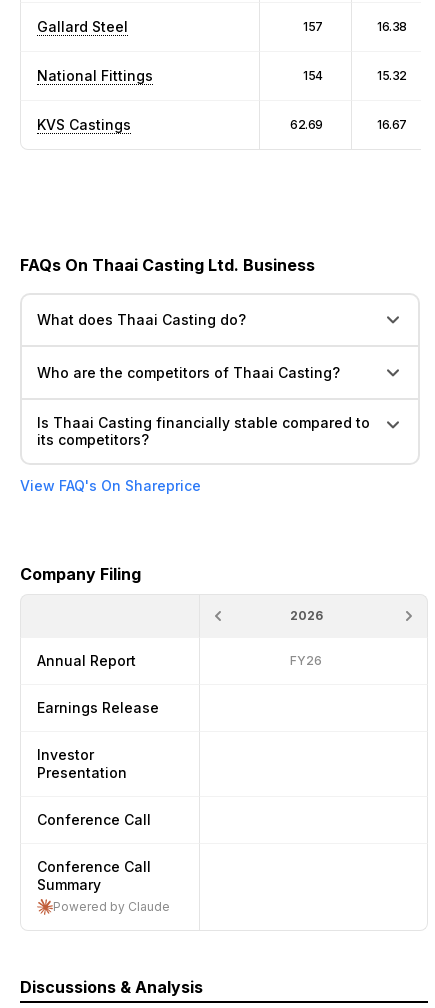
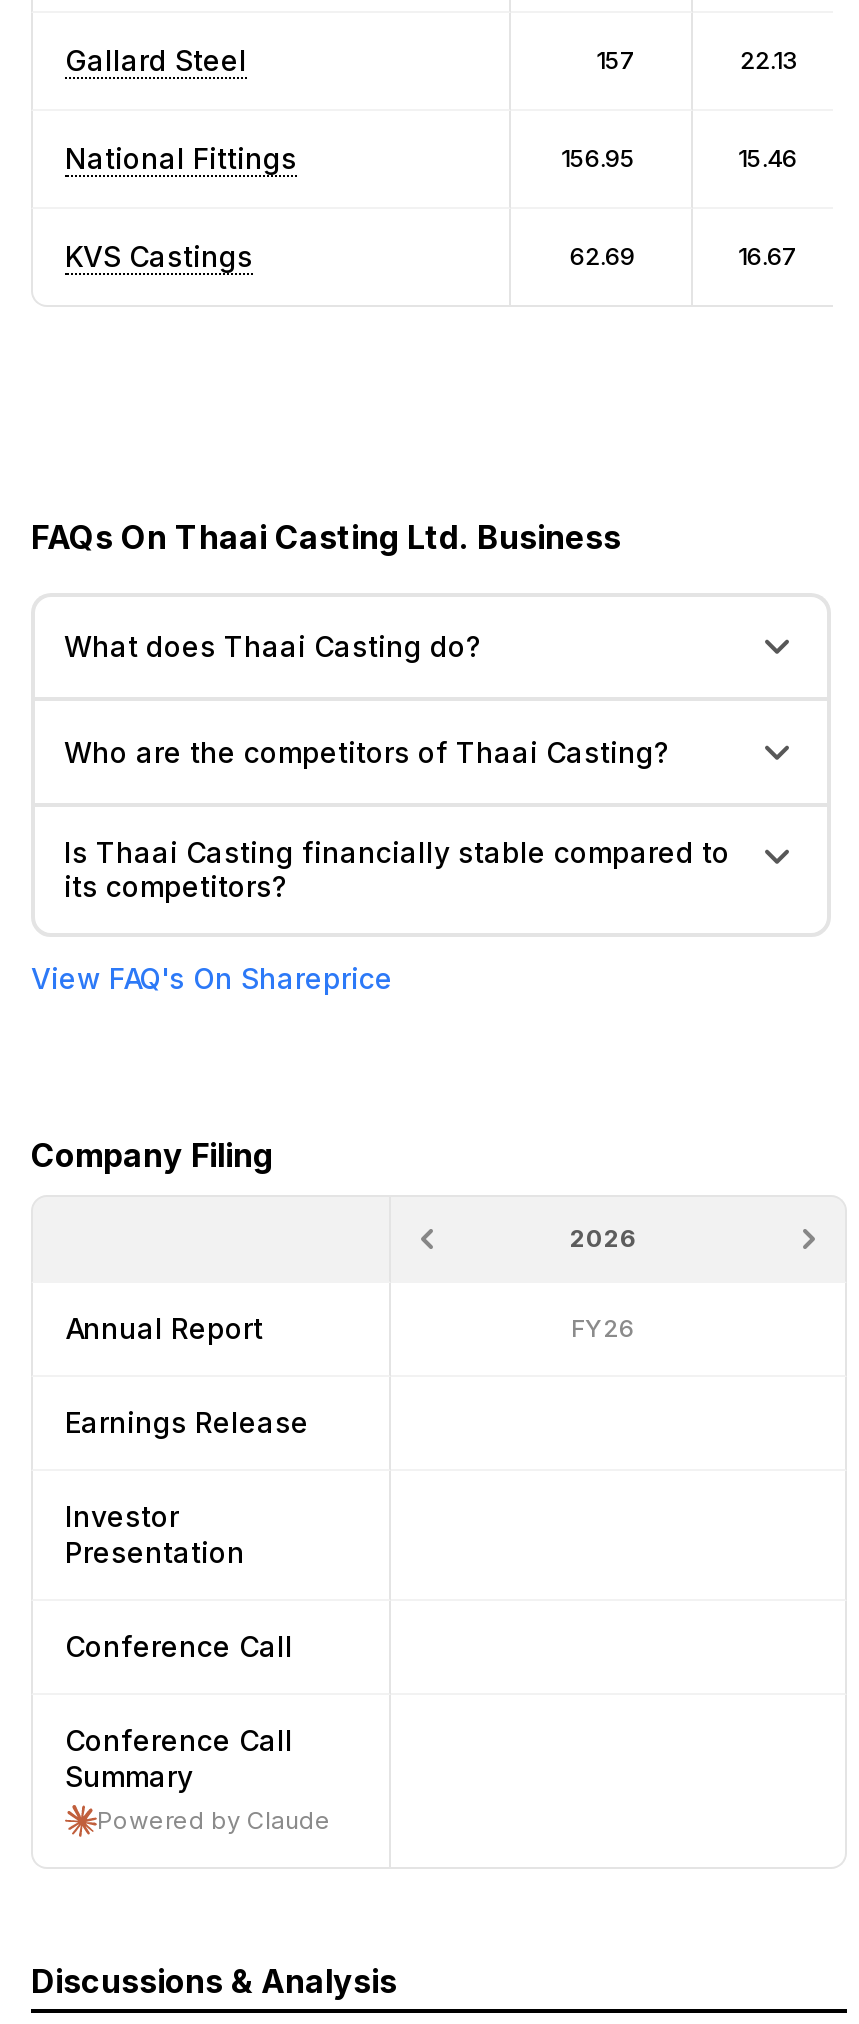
[377,19,407,34] 16.38 -> [740,45,797,75] 22.13
[303,68,323,83] 154 -> [561,143,635,173] 156.95
[377,68,407,83] 15.32 -> [738,143,797,173] 15.46

